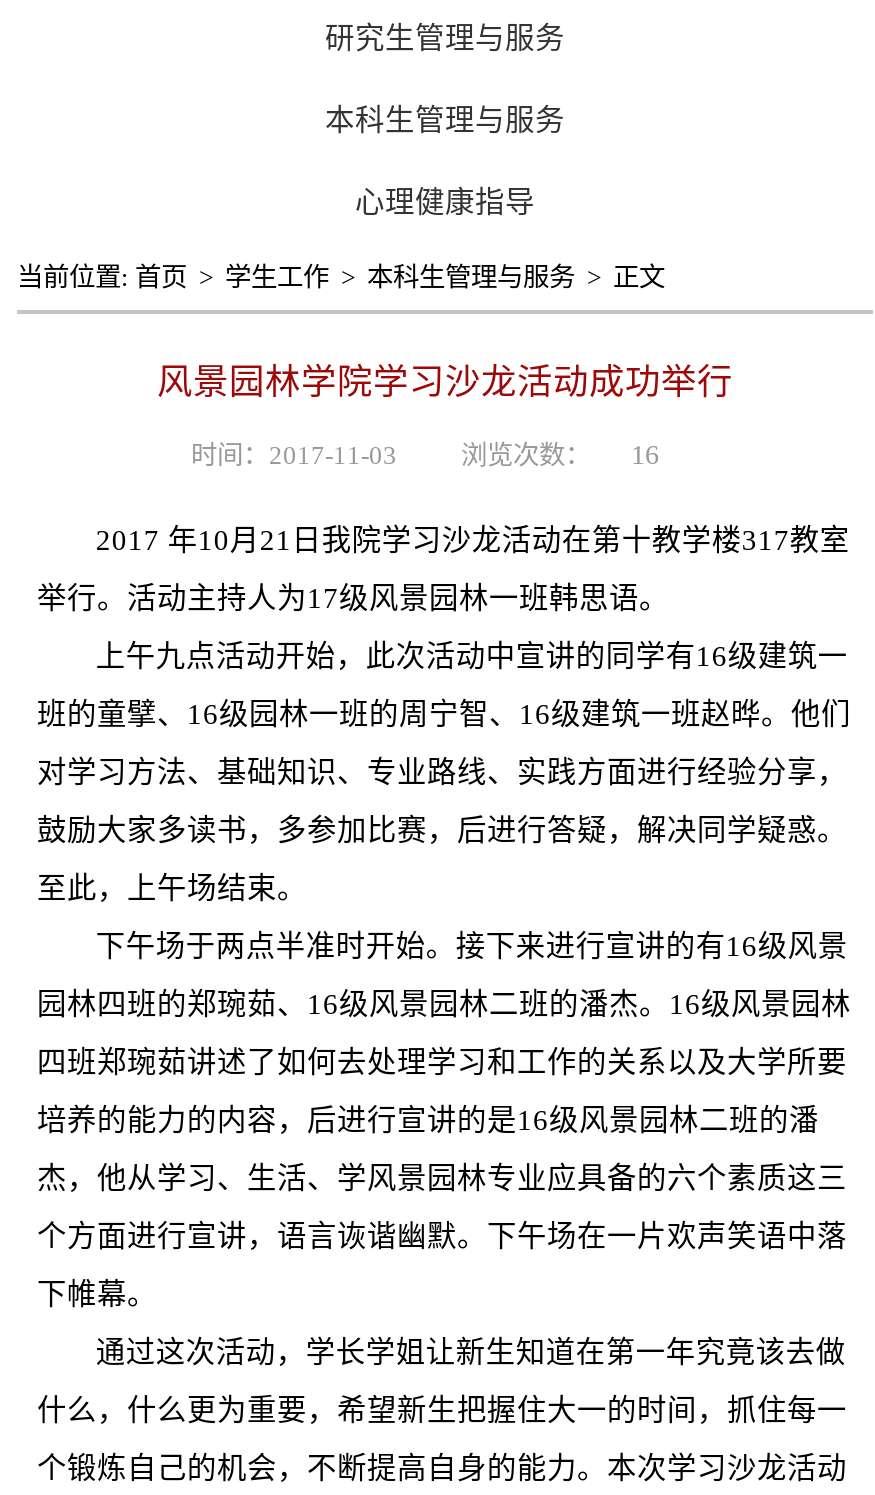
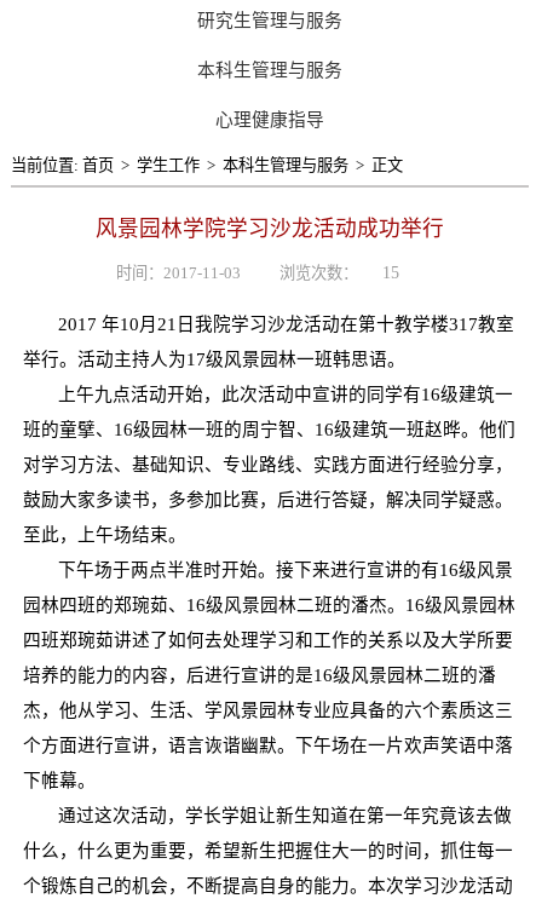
[461,440,659,470] 浏览次数： 16 -> [279,264,399,282] 浏览次数： 15

